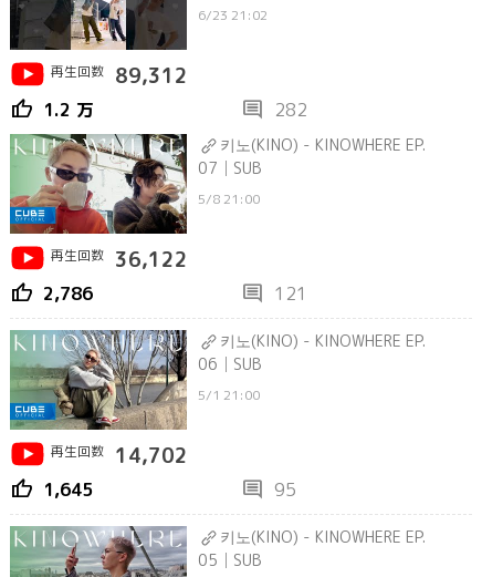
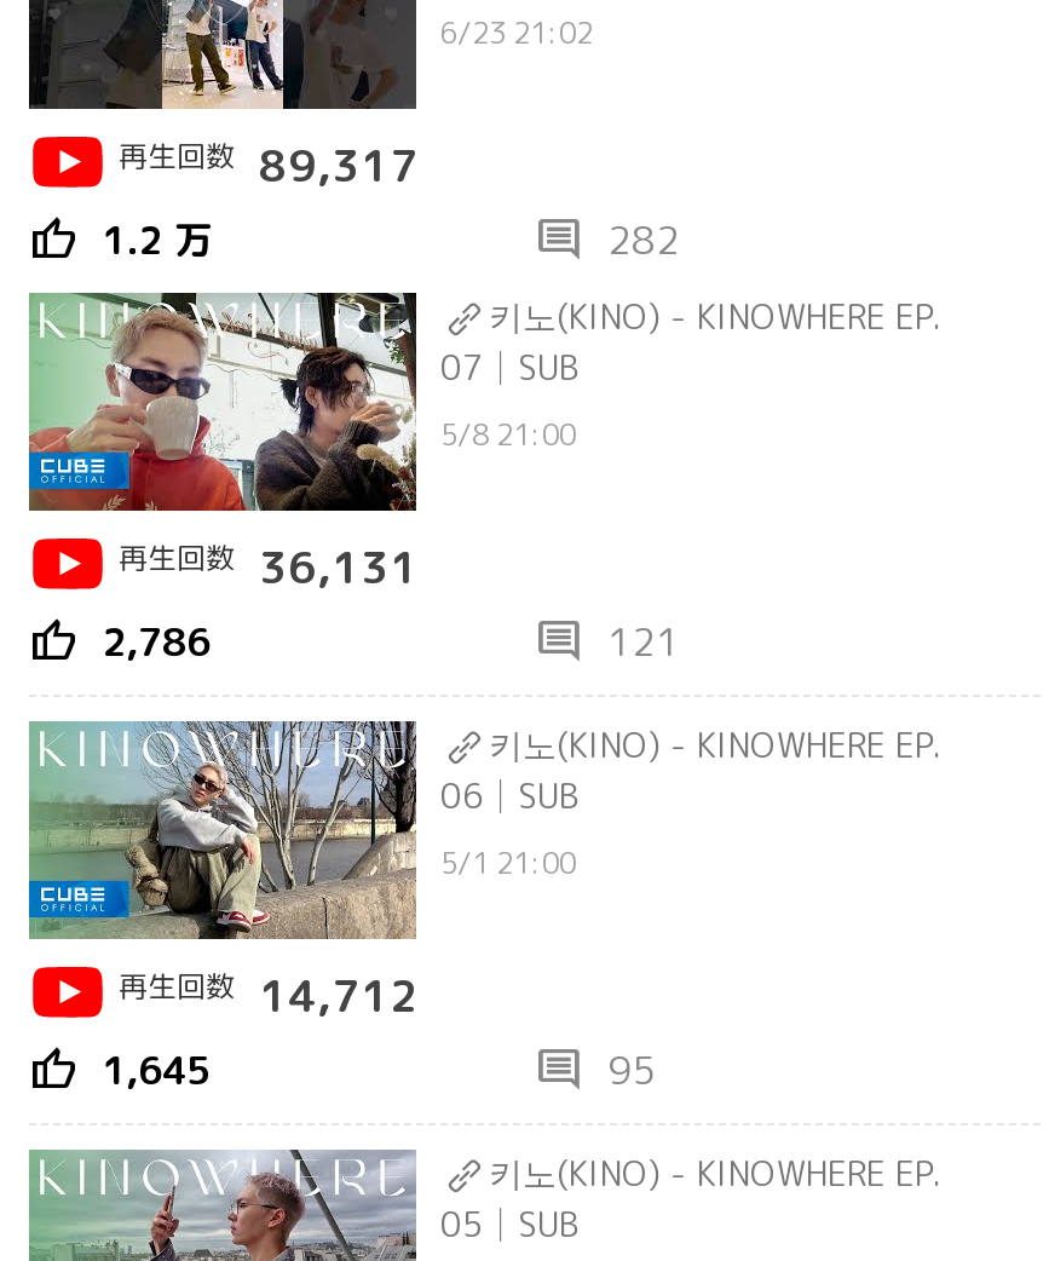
[51,62,188,90] 再生回数 89,312 -> [119,136,419,196] 再生回数 89,317
[51,246,188,274] 再生回数 36,122 -> [119,537,419,598] 再生回数 36,131
[51,442,188,470] 再生回数 14,702 -> [119,966,419,1026] 再生回数 14,712

